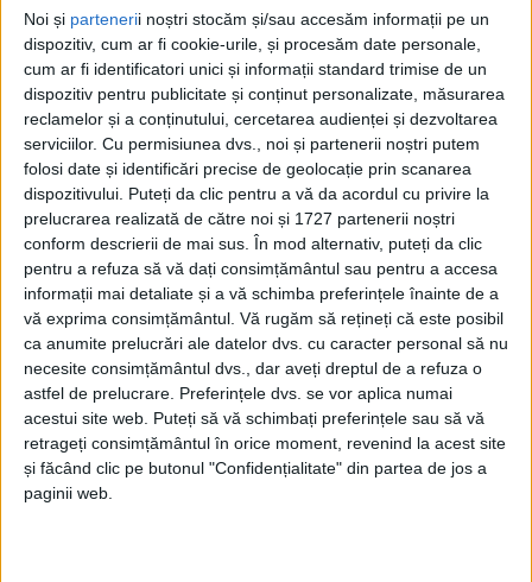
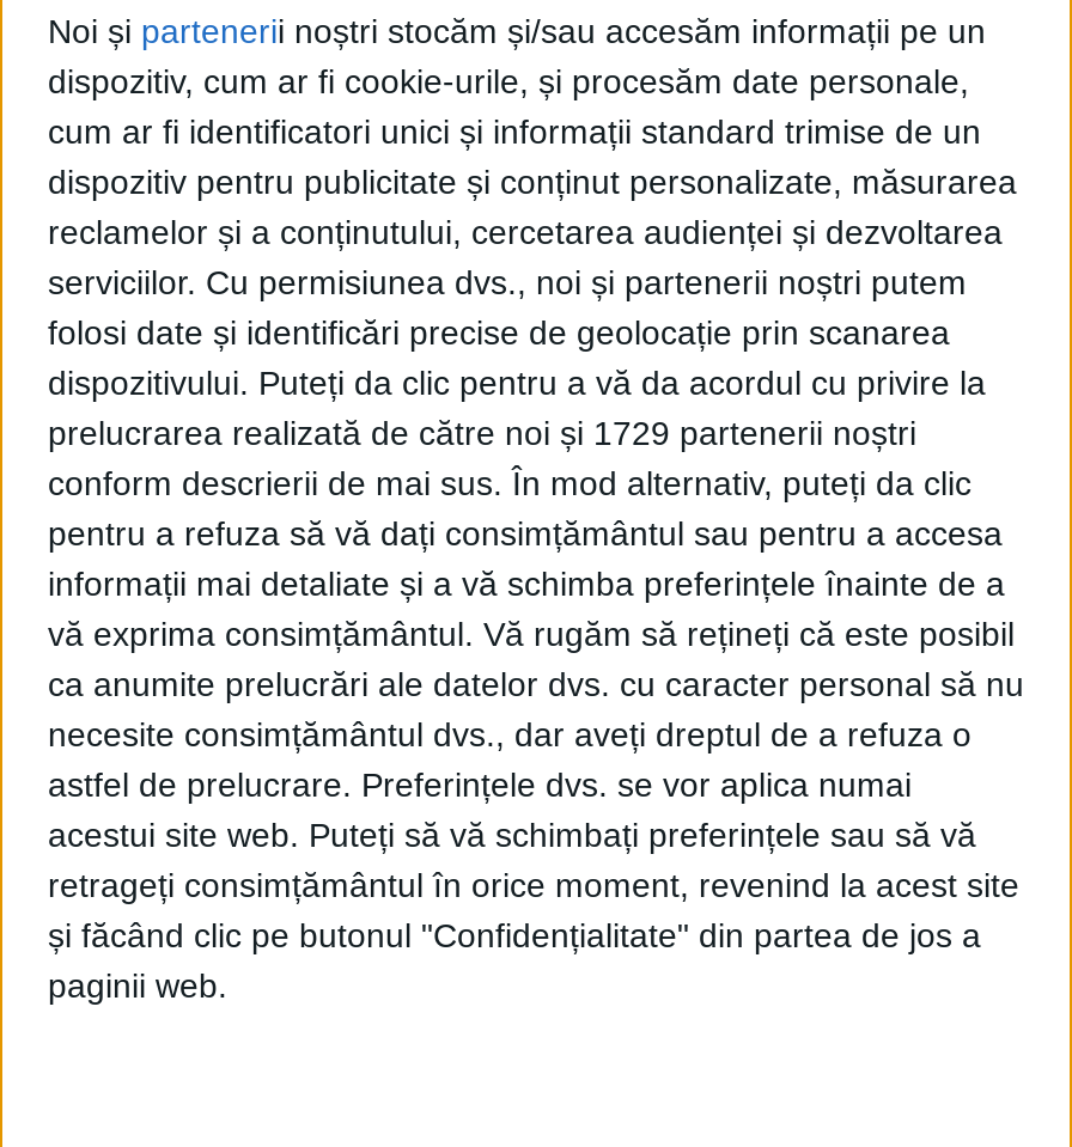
[24,209,455,228] prelucrarea realizată de către noi și 1727 partenerii noștri -> [48,414,916,453] prelucrarea realizată de către noi și 1729 partenerii noștri

